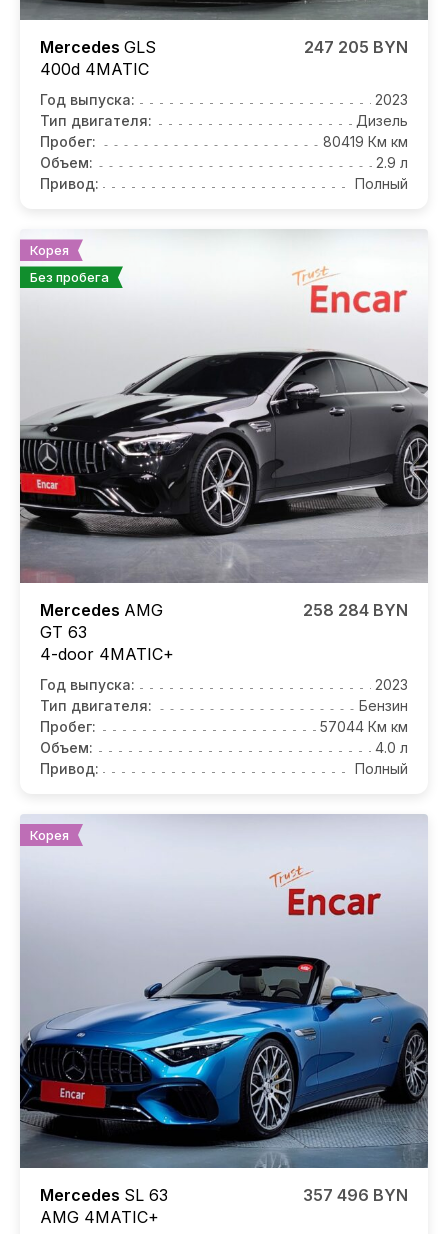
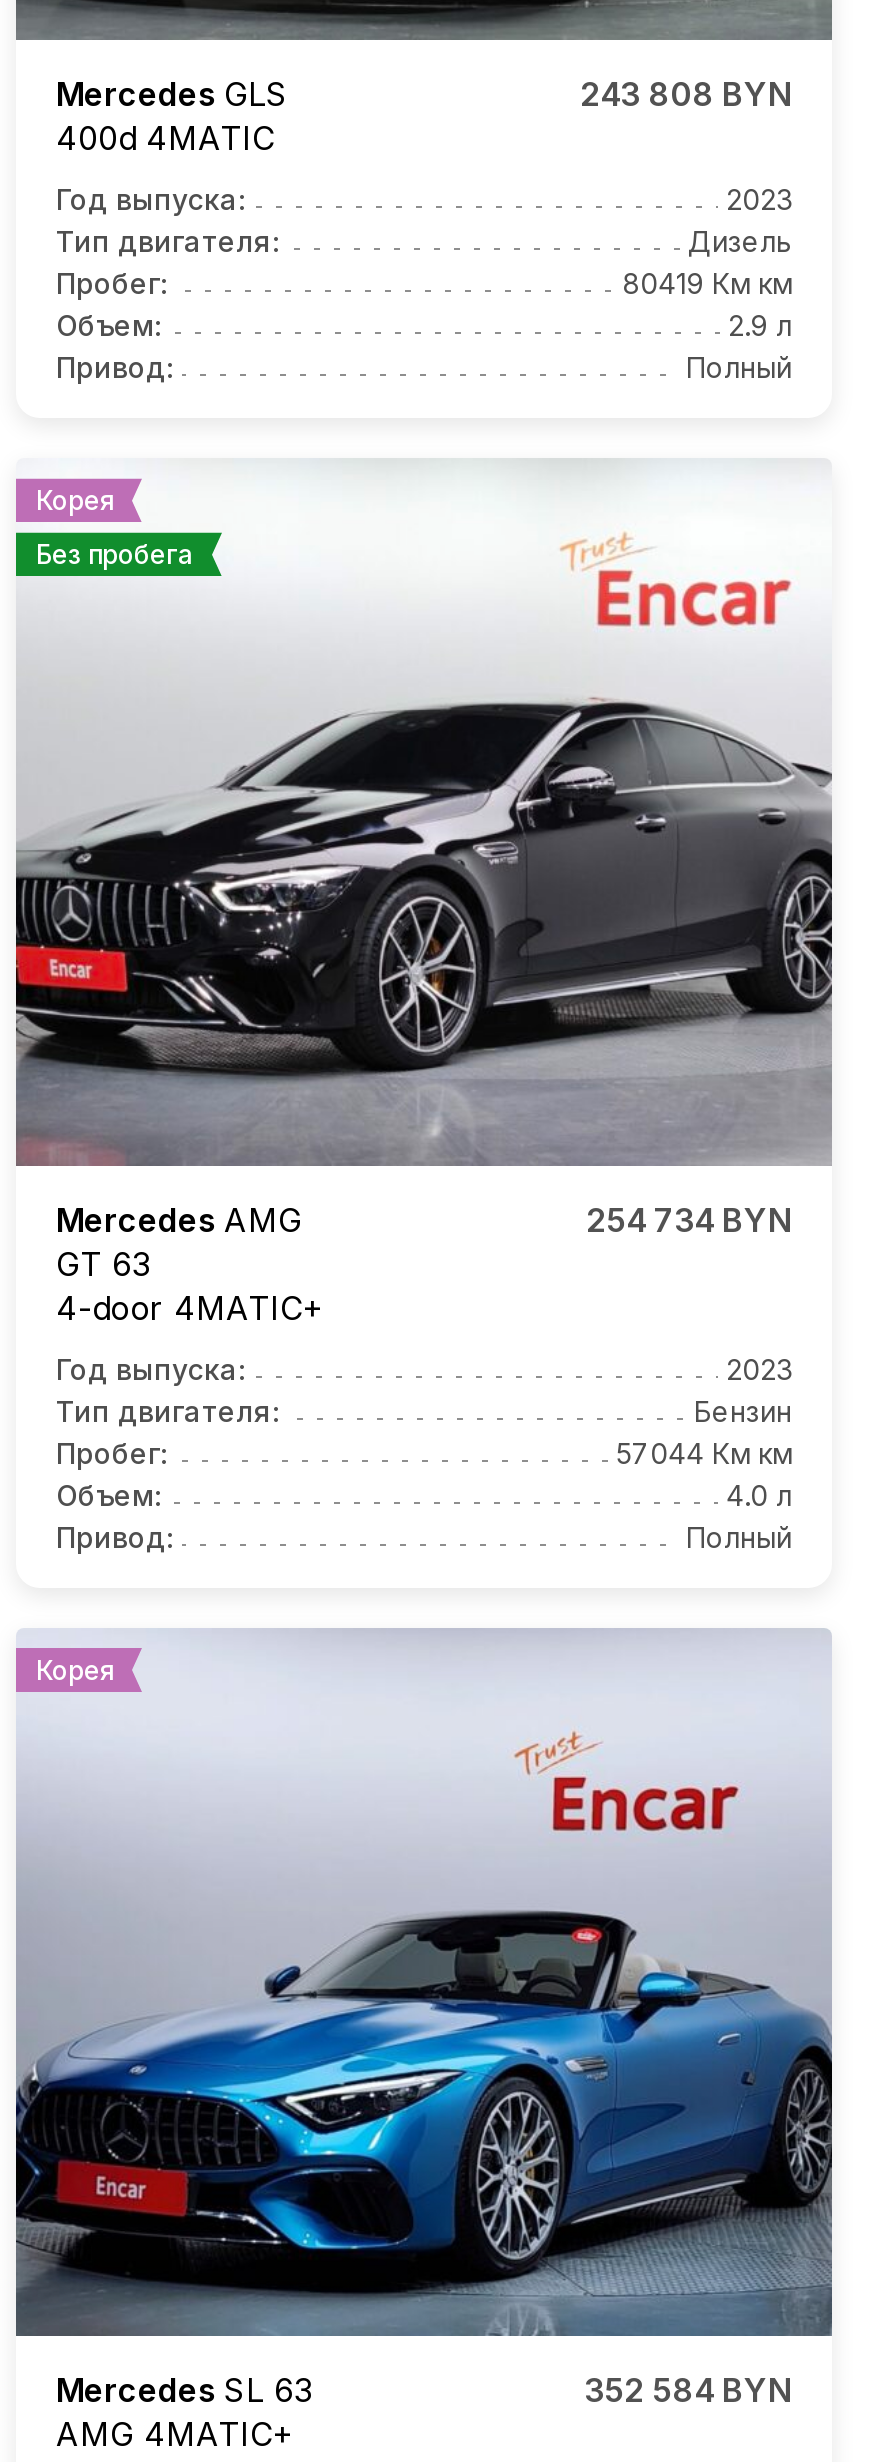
[304,37,408,57] 247 205 BYN -> [580,75,792,115] 243 808 BYN
[303,600,408,620] 258 284 BYN -> [586,1200,792,1240] 254 734 BYN
[303,1185,408,1205] 357 496 BYN -> [584,2369,792,2409] 352 584 BYN

